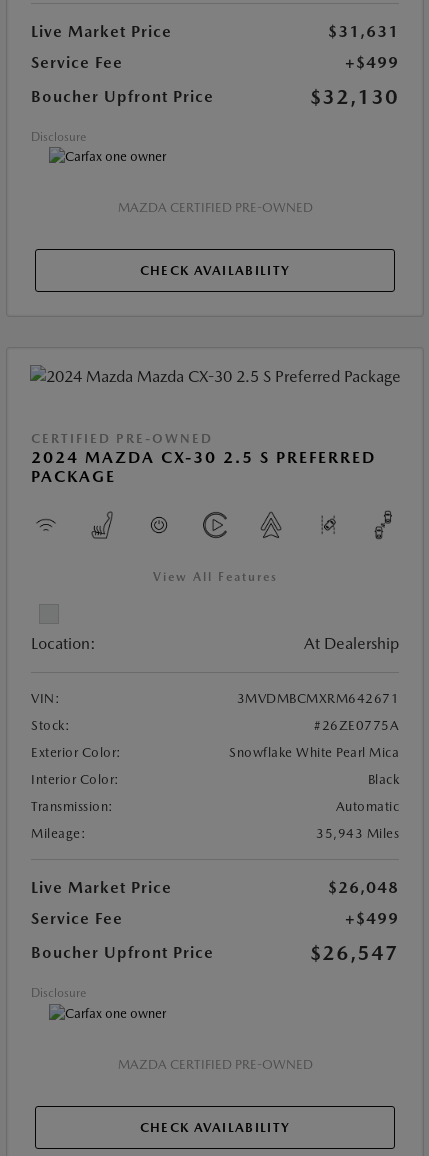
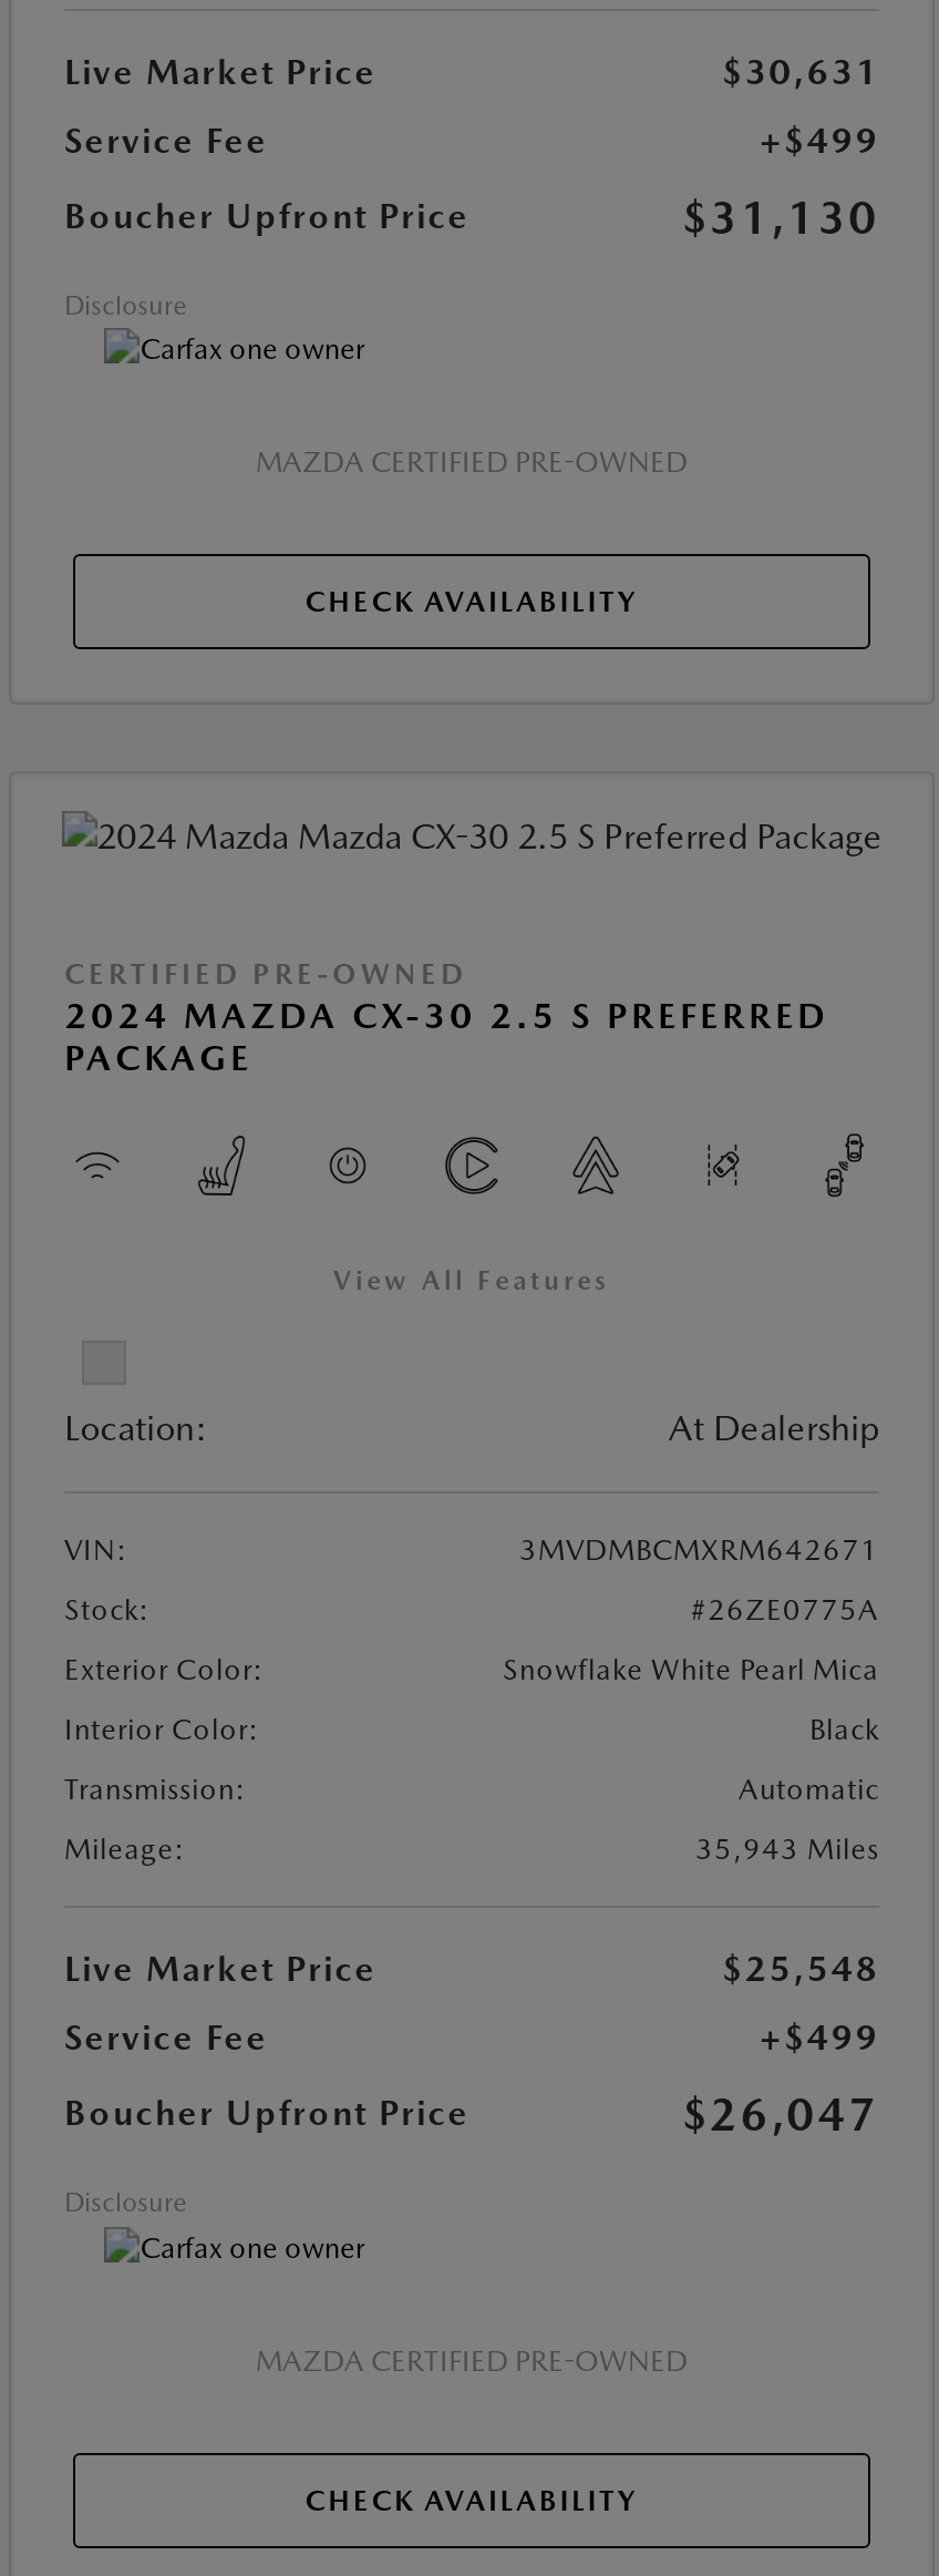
[328,22,399,41] $31,631 -> [722,50,879,92] $30,631
[310,85,399,109] $32,130 -> [682,190,879,243] $31,130
[328,878,399,897] $26,048 -> [722,1948,879,1990] $25,548
[310,941,399,965] $26,547 -> [682,2088,879,2141] $26,047

